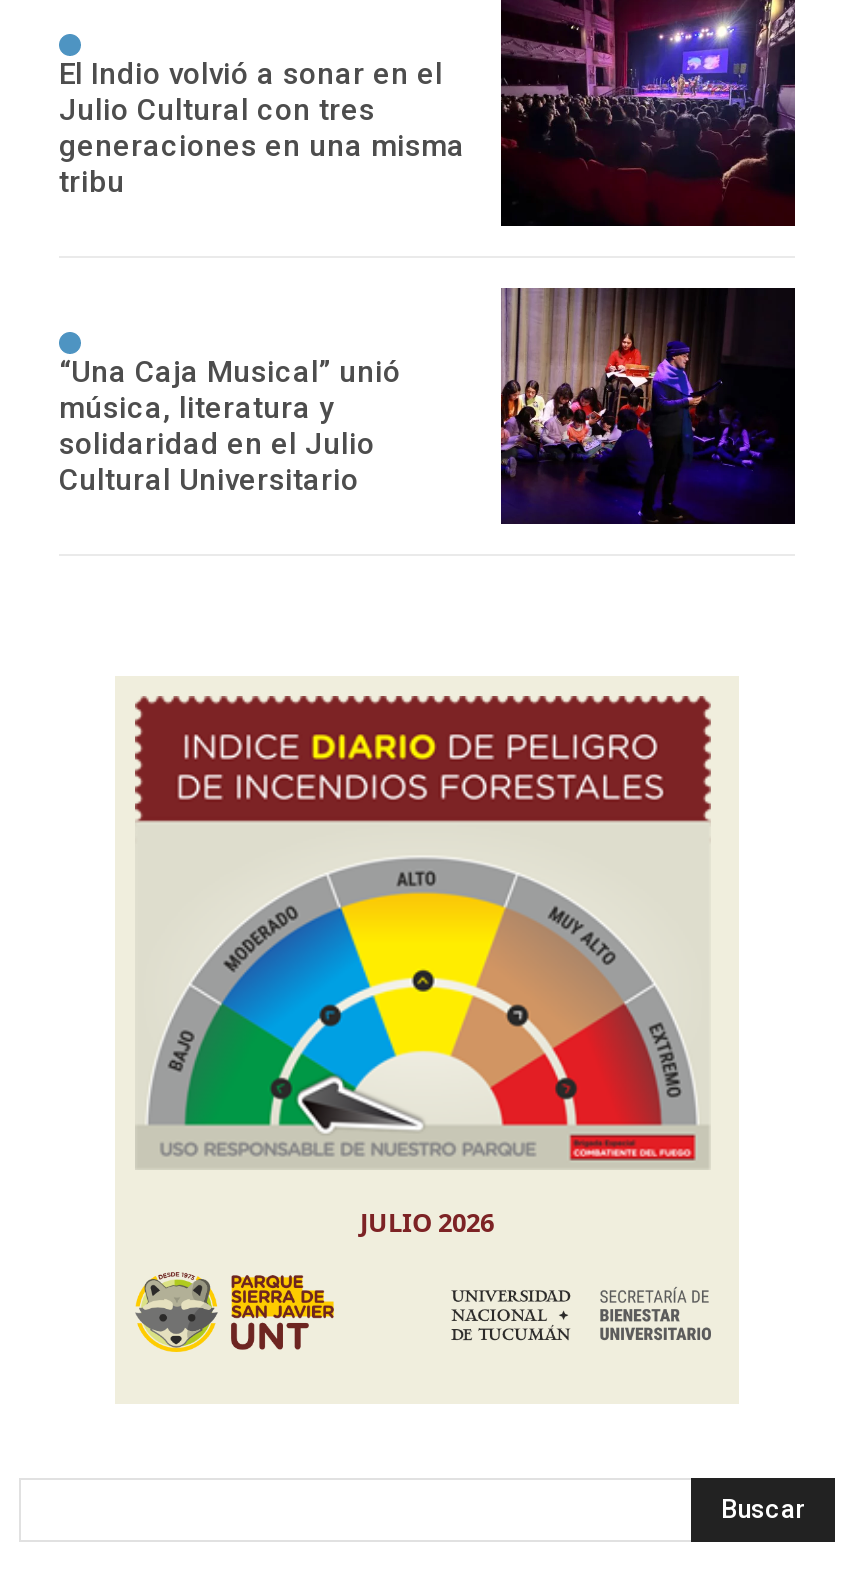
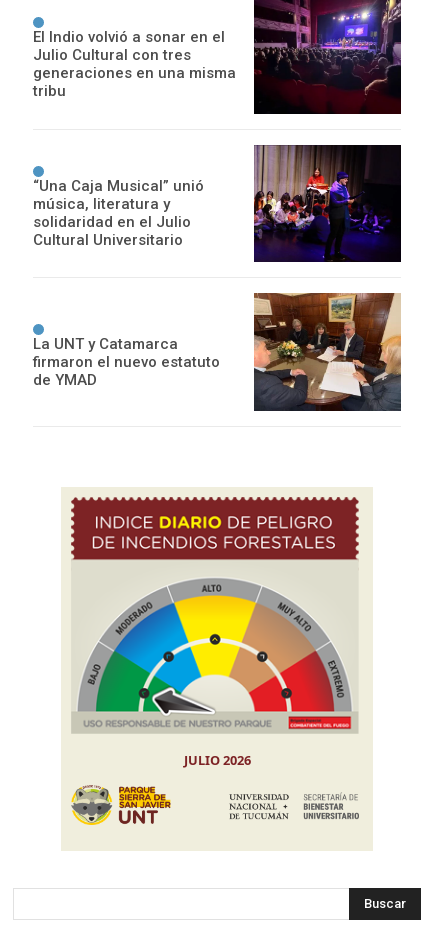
none -> [33,292,402,411] [image] | La UNT y Catamarca | firmaron el nuevo estatuto | de YMAD

